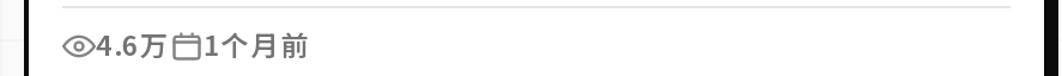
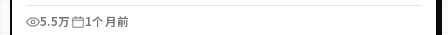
[96,25,311,63] 4.6万 1个月前 -> [40,13,130,29] 5.5万 1个月前

